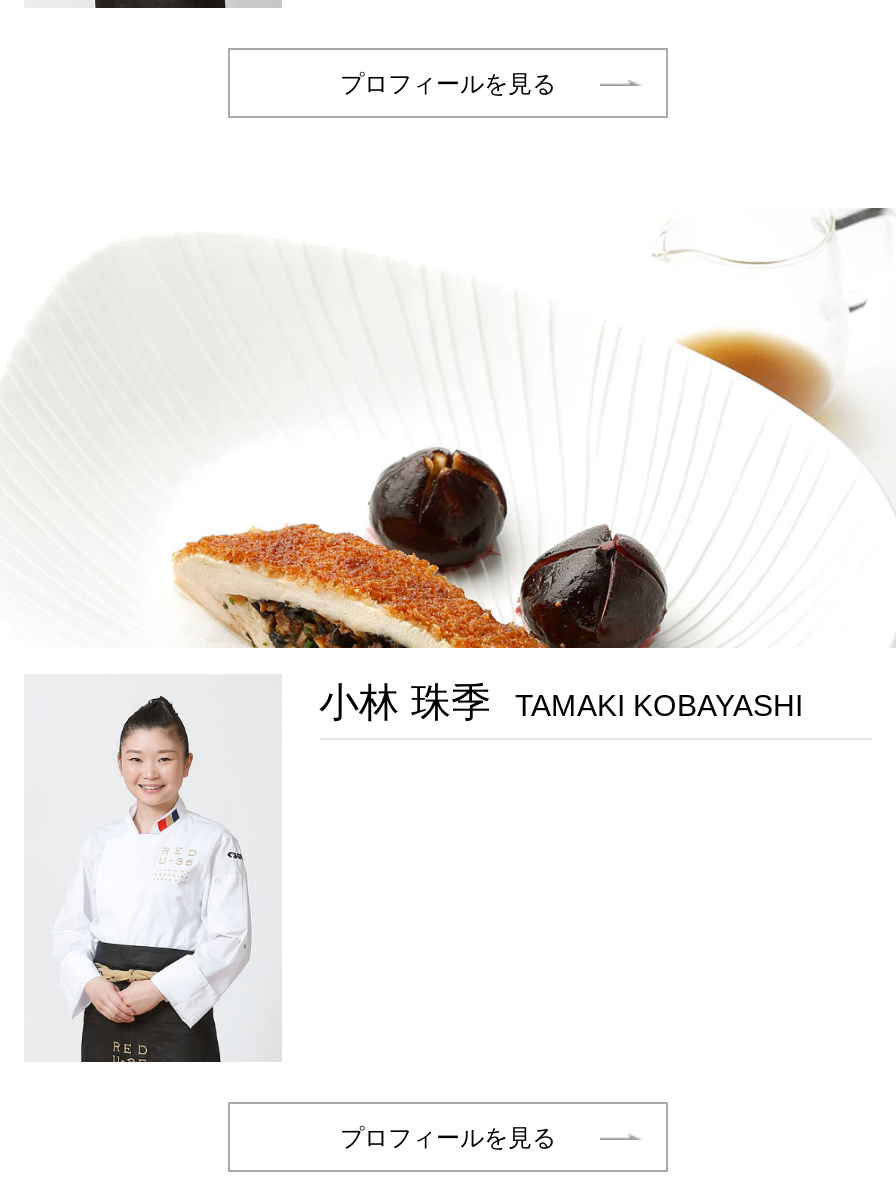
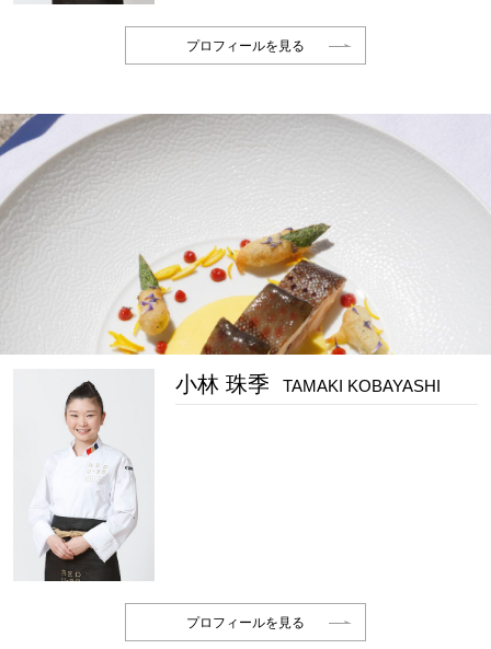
[6,206,890,650] [image] -> [3,113,488,356] [image]

